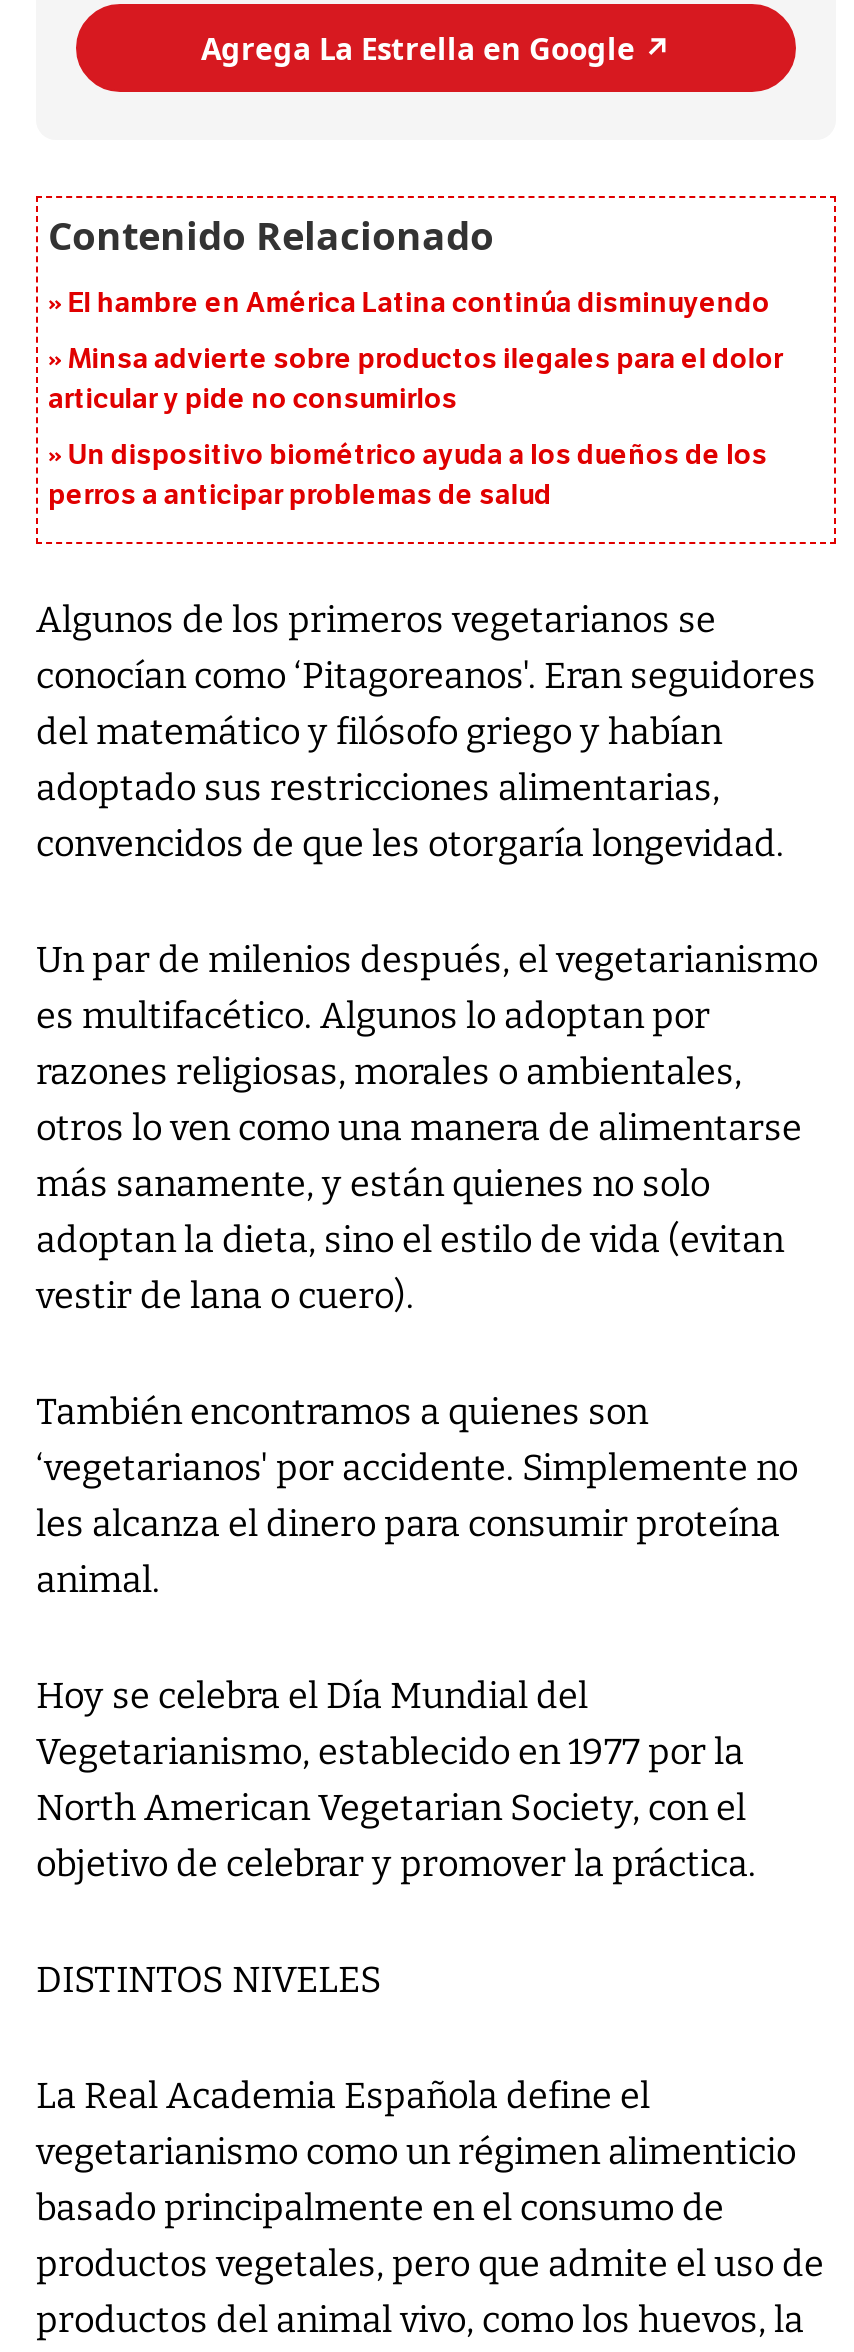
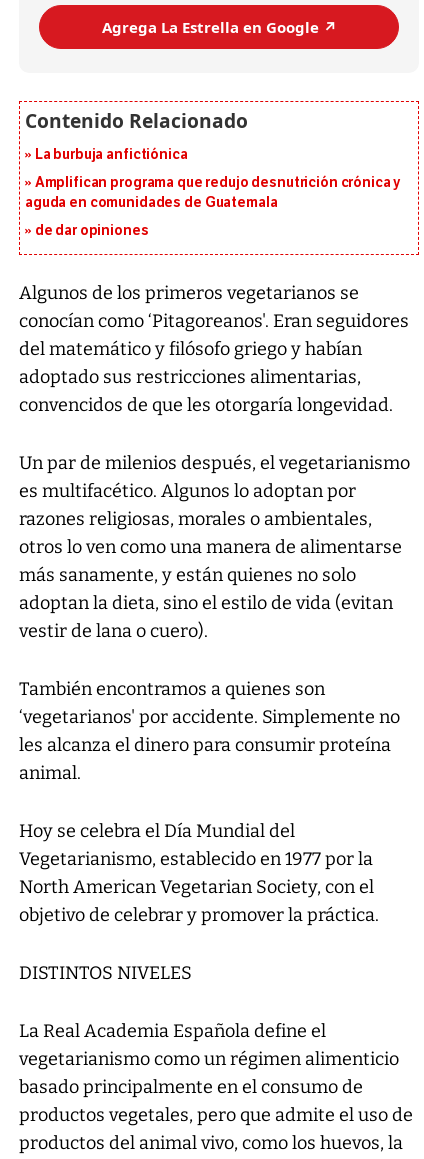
[68,287,770,321] El hambre en América Latina continúa disminuyendo -> [35,146,187,163] La burbuja anfictiónica
[48,343,783,417] Minsa advierte sobre productos ilegales para el dolor | articular y pide no consumirlos -> [25,174,401,211] Amplifican programa que redujo desnutrición crónica y | aguda en comunidades de Guatemala
[48,439,767,513] Un dispositivo biométrico ayuda a los dueños de los | perros a anticipar problemas de salud -> [35,222,148,239] de dar opiniones

